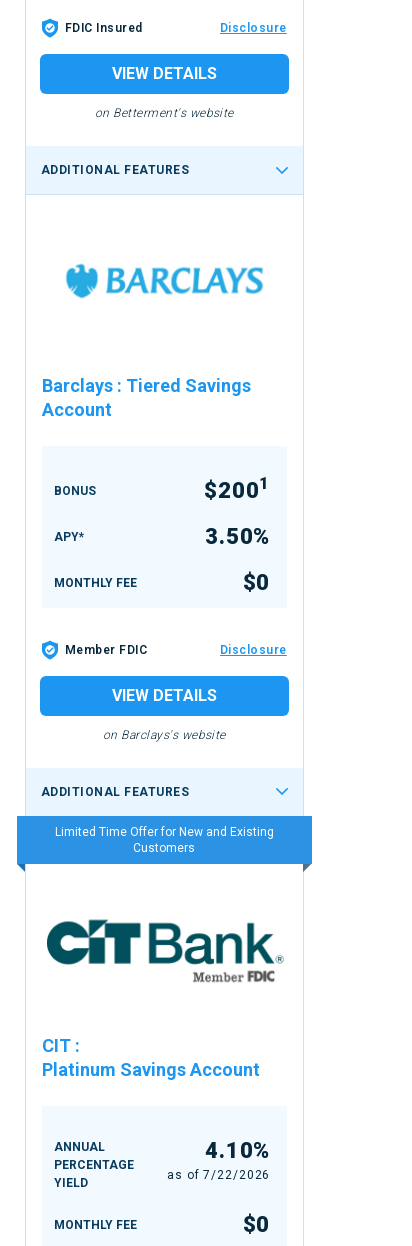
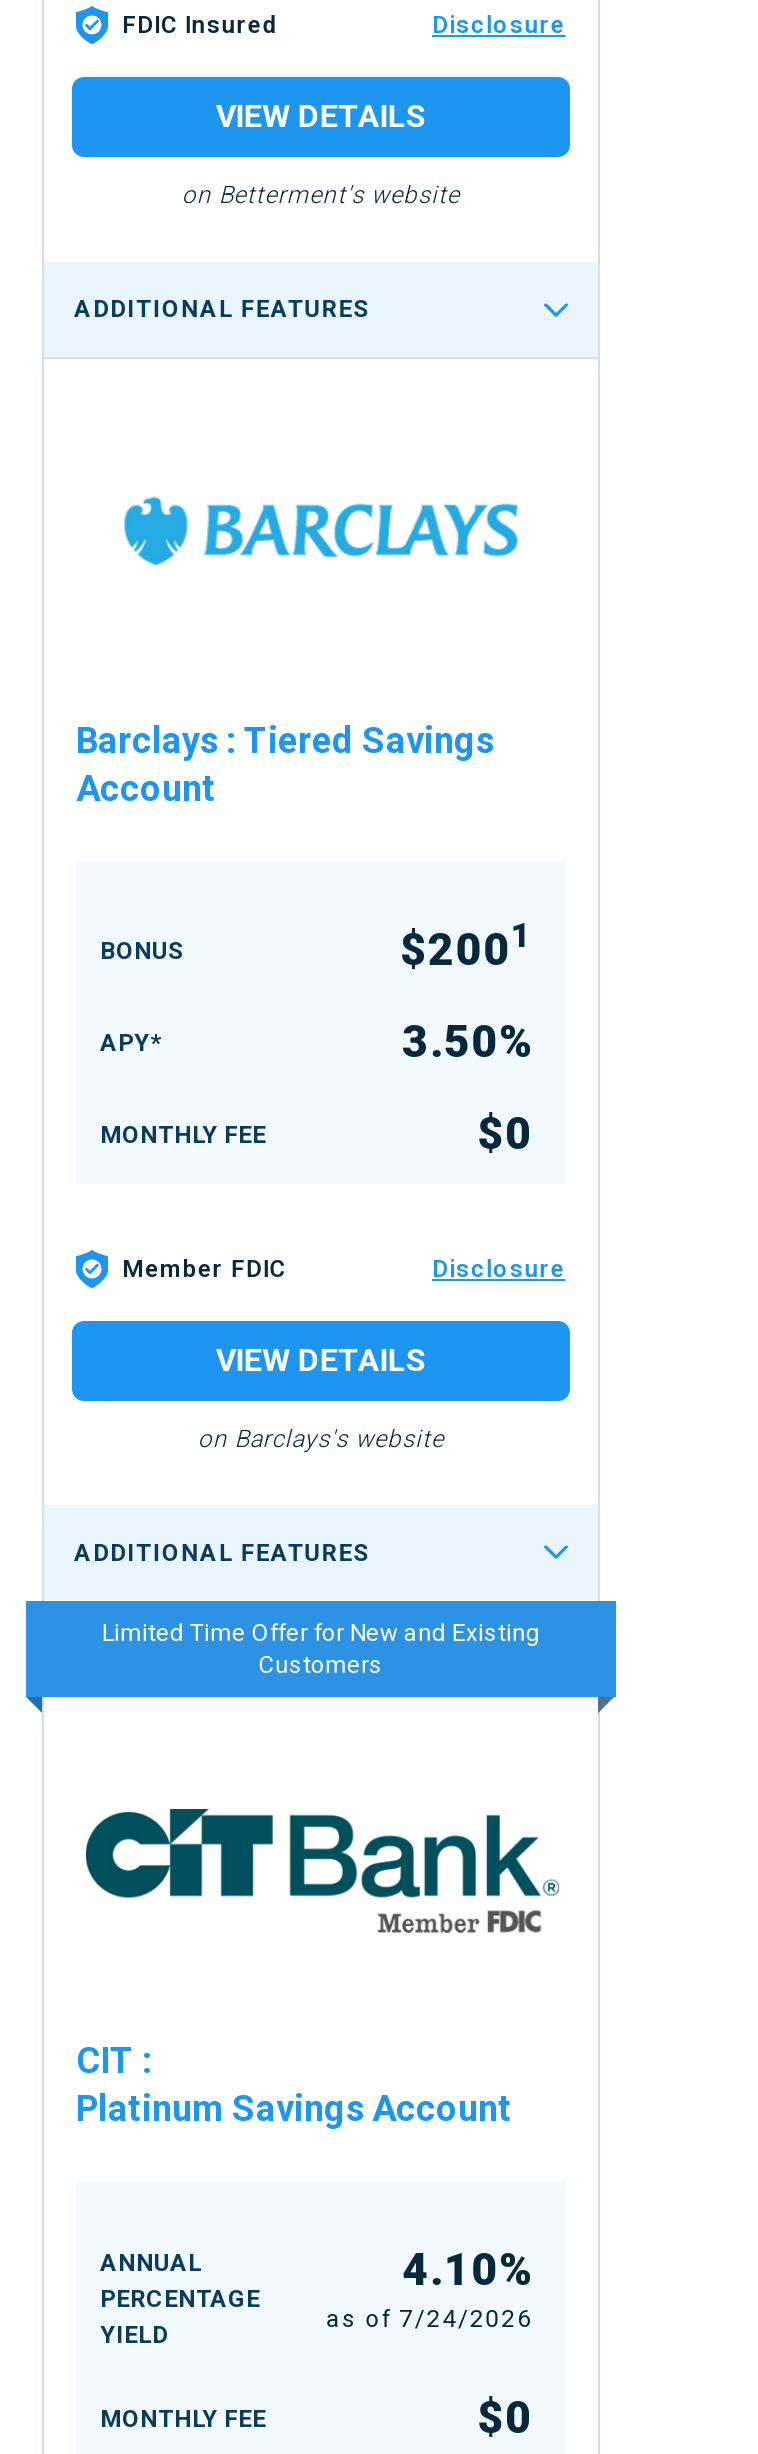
[167,1168,270,1182] as of 7/22/2026 -> [326,2305,533,2333] as of 7/24/2026

